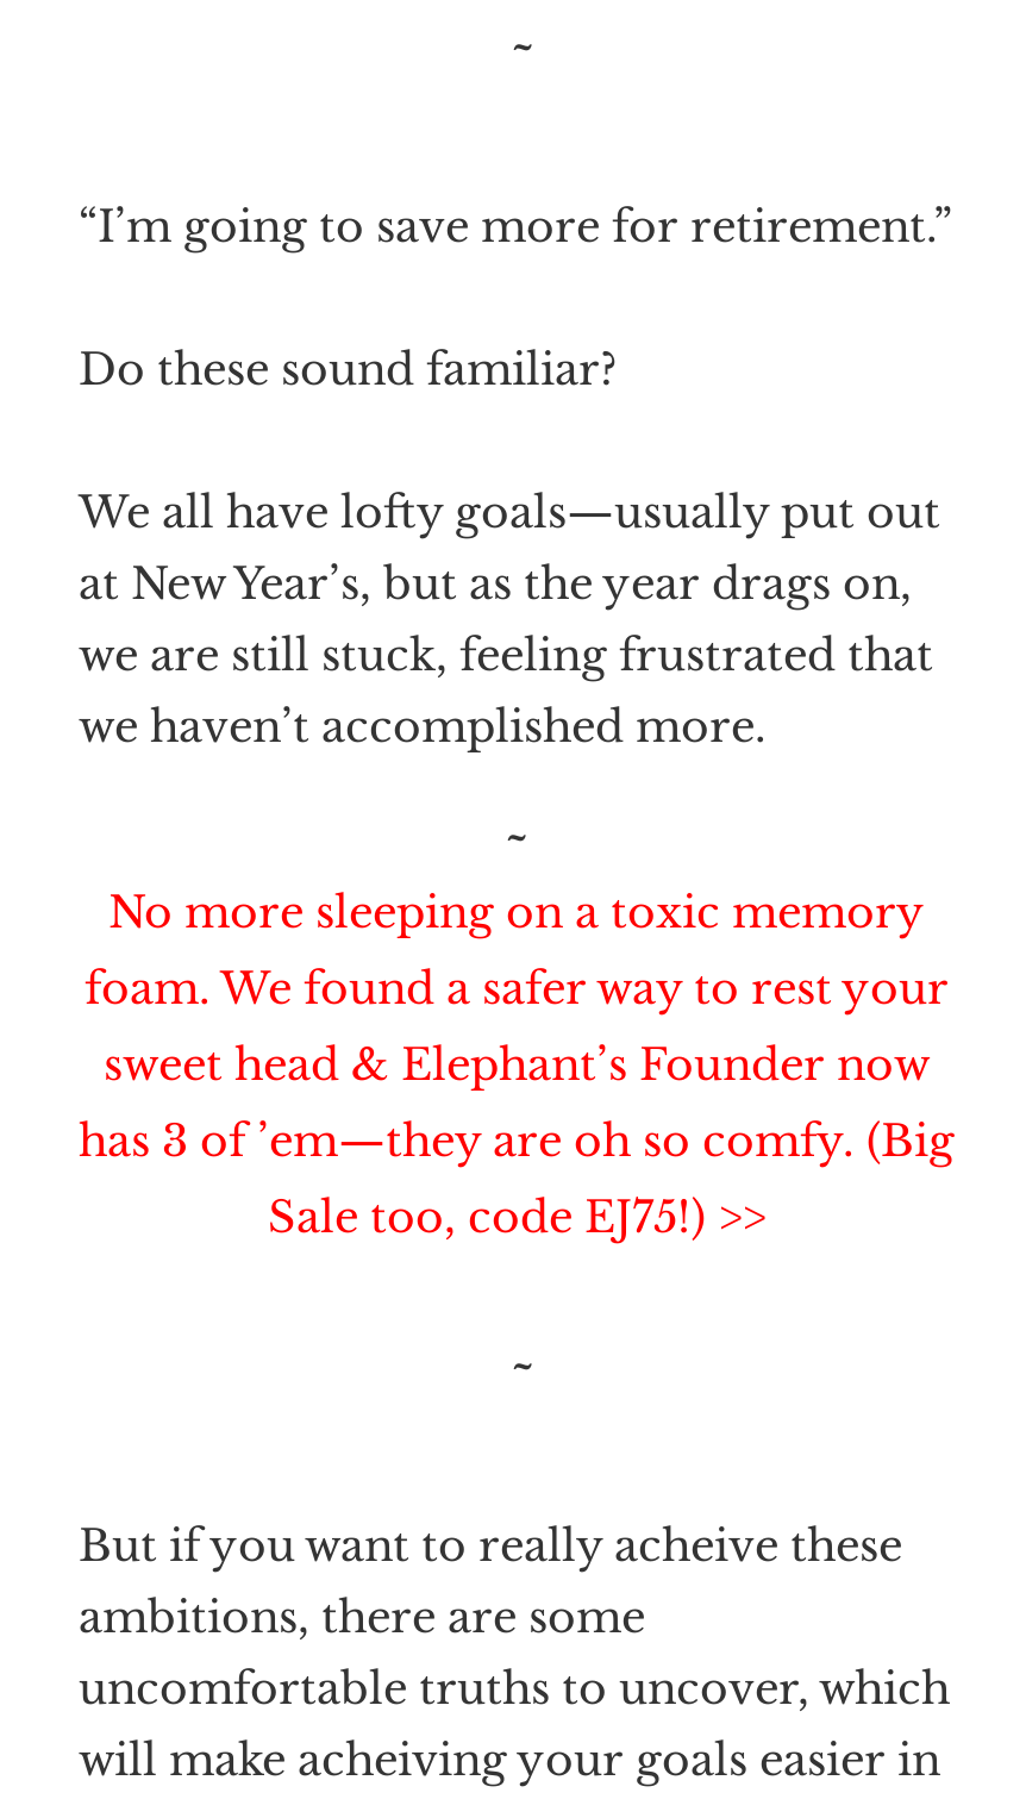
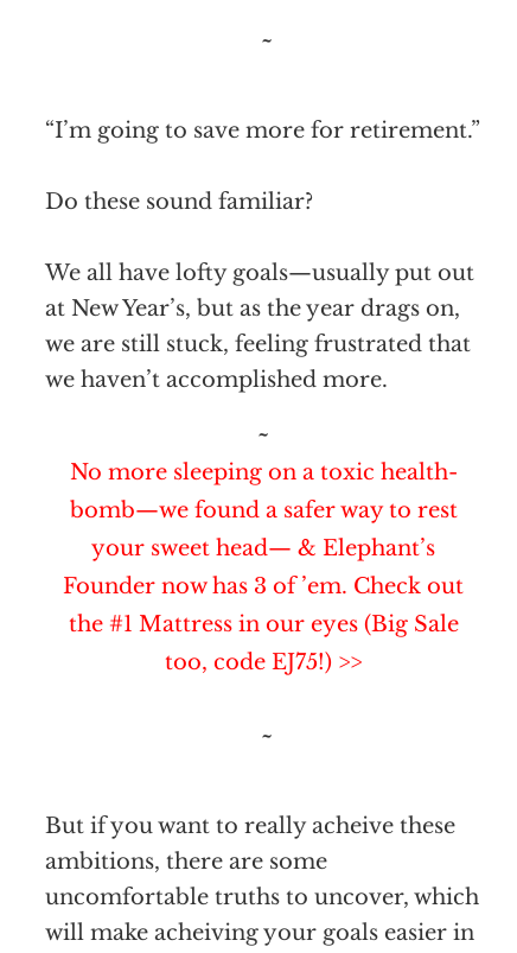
[79,887,955,1244] No more sleeping on a toxic memory | foam. We found a safer way to rest your | sweet head & Elephant’s Founder now | has 3 of ’em—they are oh so comfy. (Big | Sale too, code EJ75!) >> -> [63,459,464,675] No more sleeping on a toxic health- | bomb—we found a safer way to rest | your sweet head— & Elephant’s | Founder now has 3 of ’em. Check out | the #1 Mattress in our eyes (Big Sale | too, code EJ75!) >>

